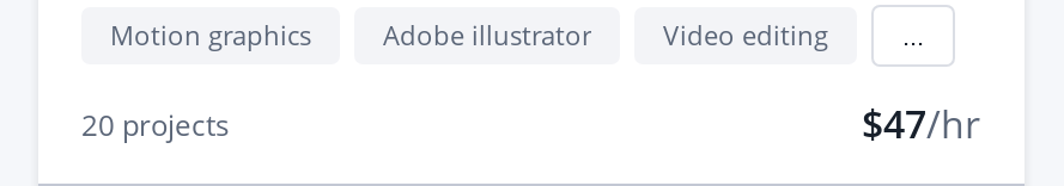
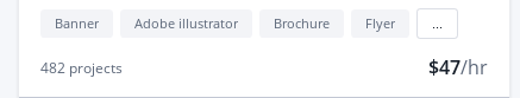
[110,16,311,52] Motion graphics -> [55,14,99,32] Banner
[663,16,828,52] Video editing -> [274,14,395,32] Brochure | Flyer
[81,104,230,145] 20 projects -> [40,58,123,78] 482 projects

